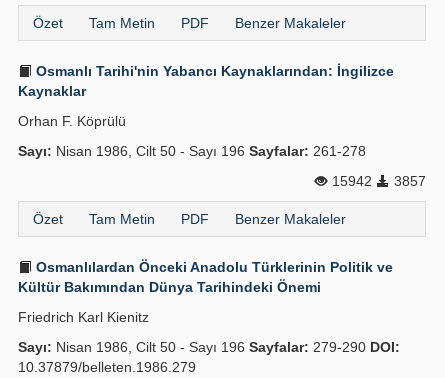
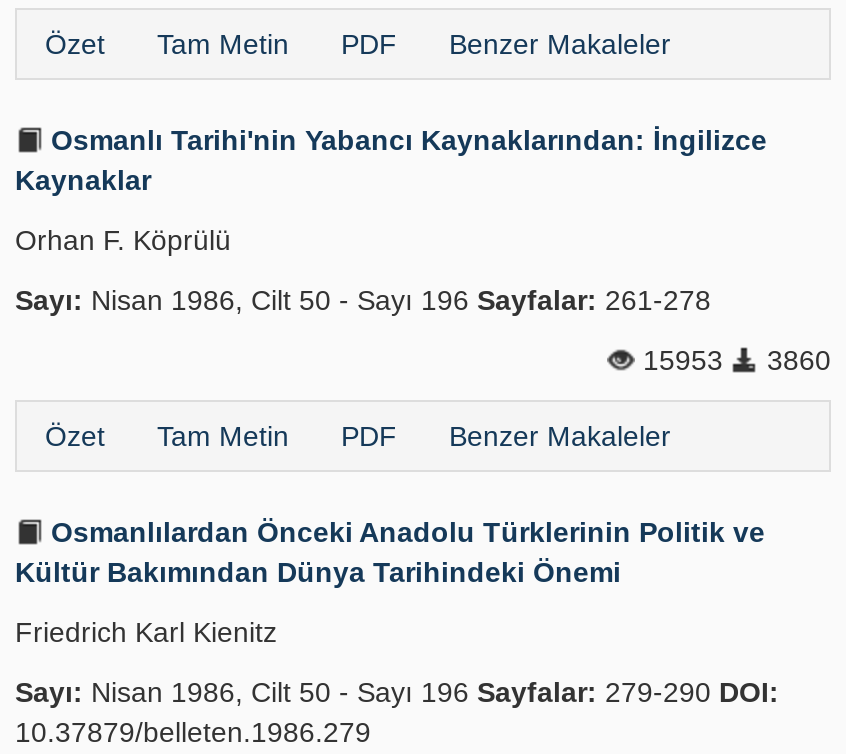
[328,173,376,189] 15942 -> [635,344,731,376] 15953
[390,173,426,189] 3857 -> [759,344,831,376] 3860

